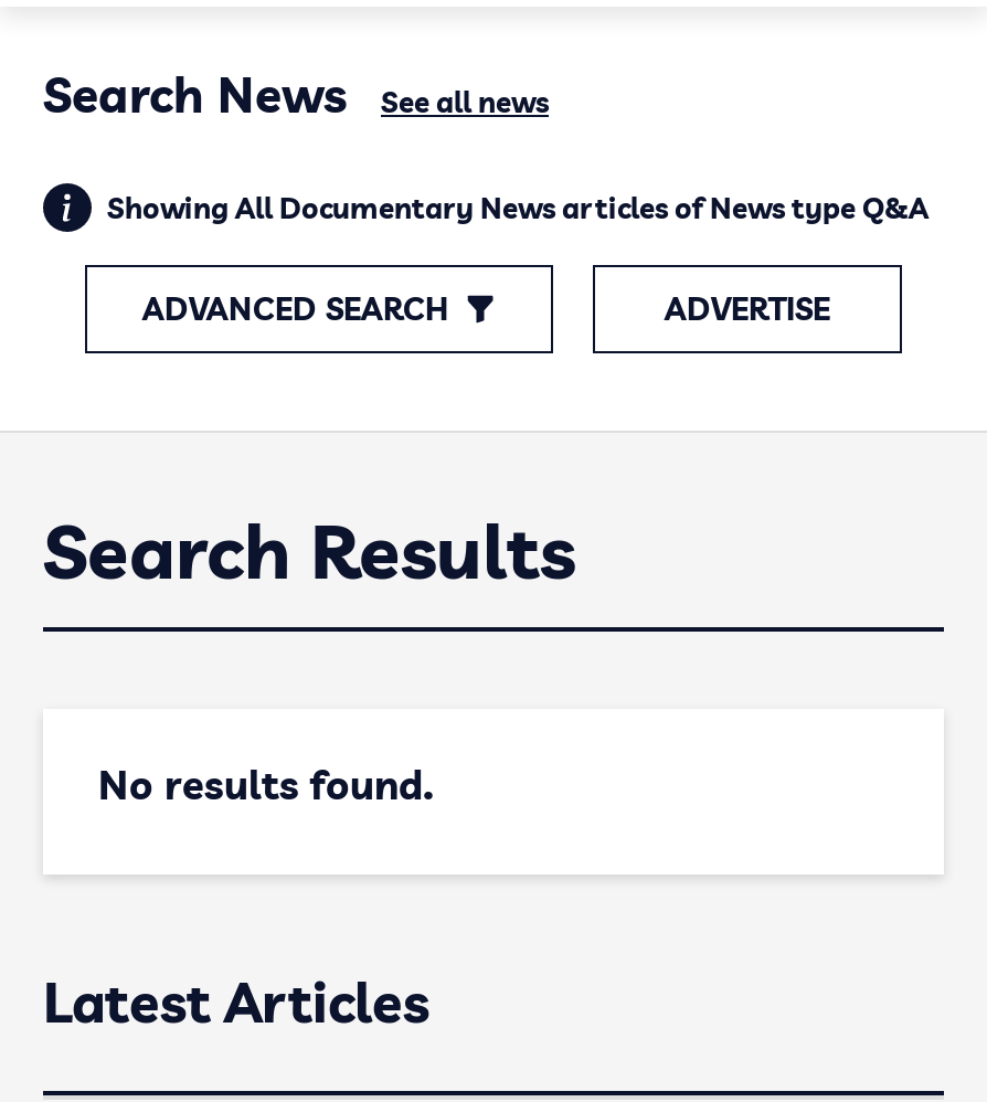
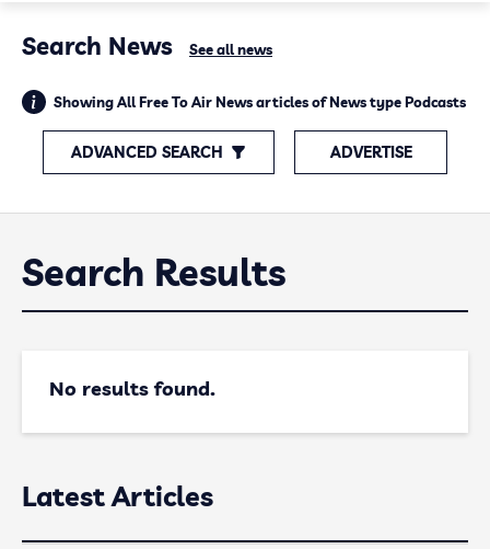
[107,190,928,225] Showing All Documentary News articles of News type Q&A -> [54,93,466,111] Showing All Free To Air News articles of News type Podcasts

